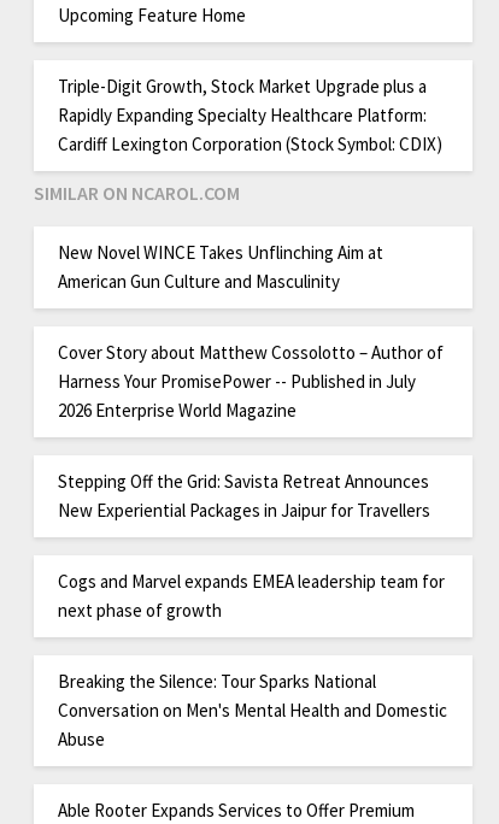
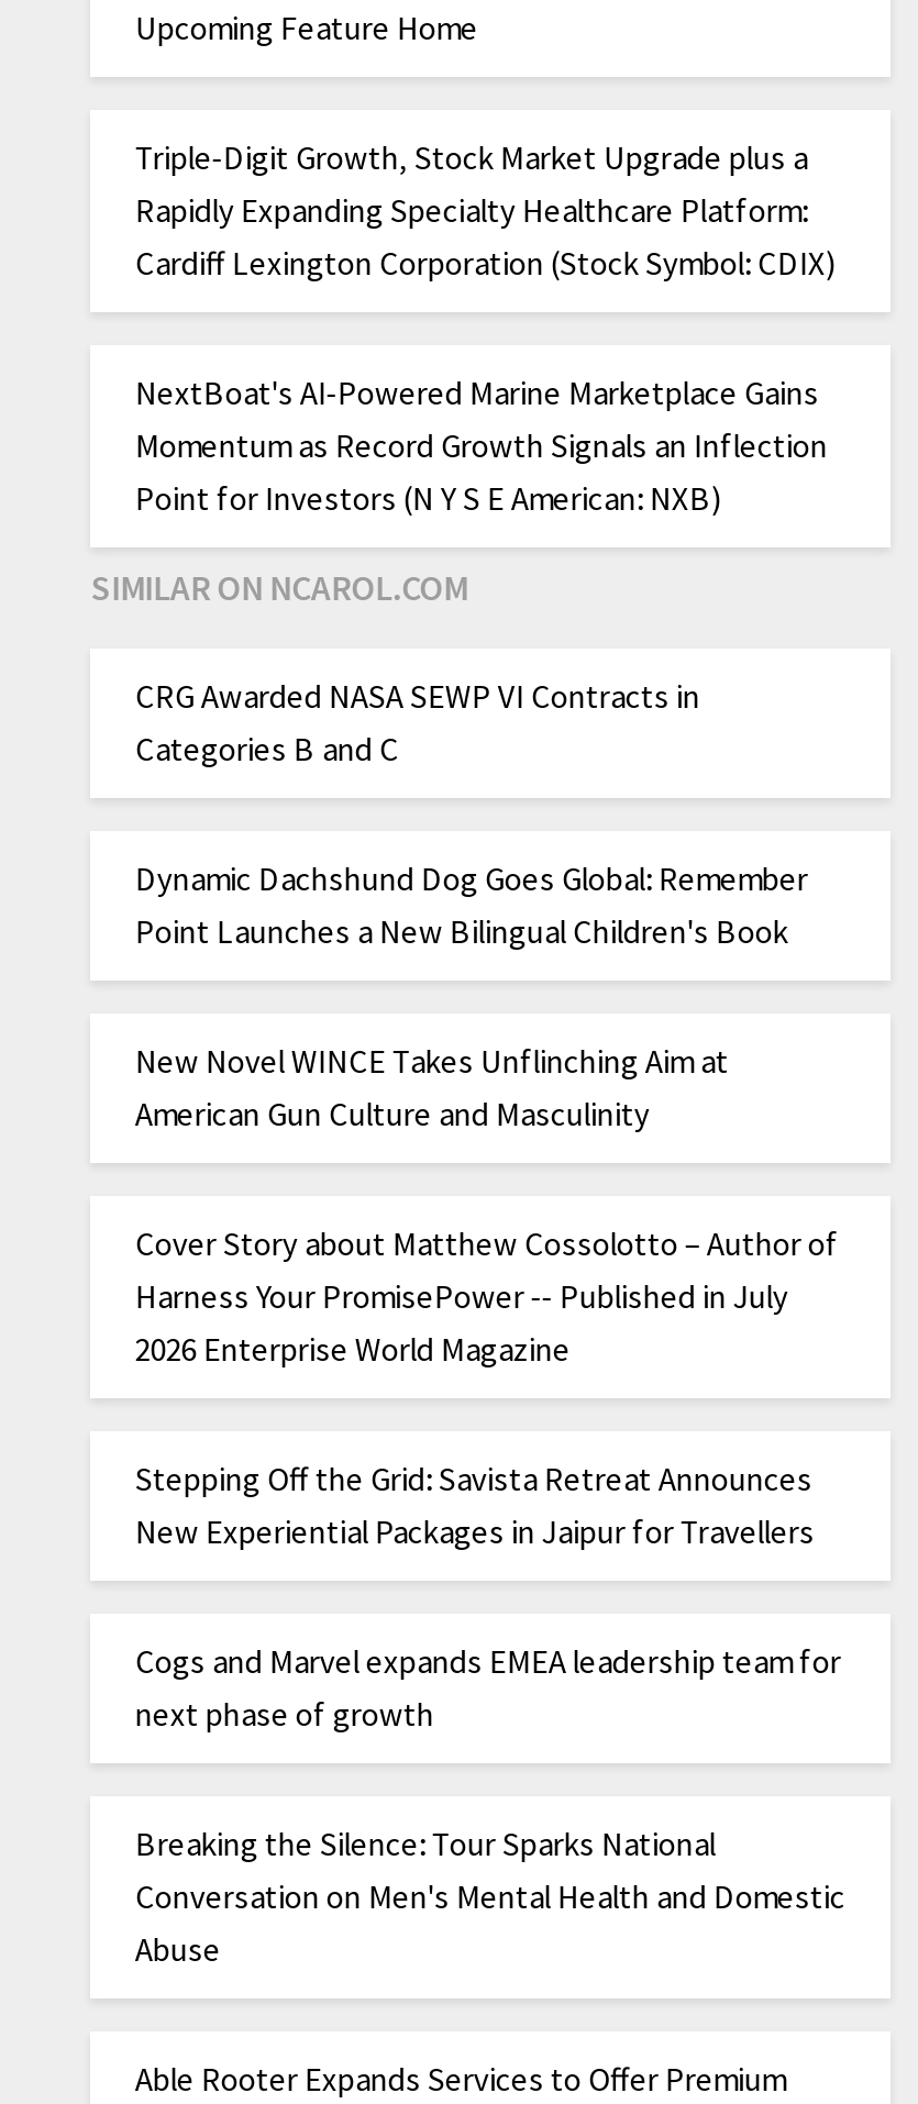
none -> [135,371,828,518] NextBoat's AI-Powered Marine Marketplace Gains | Momentum as Record Growth Signals an Inflection | Point for Investors (N Y S E American: NXB)
none -> [135,675,808,952] CRG Awarded NASA SEWP VI Contracts in | Categories B and C | Dynamic Dachshund Dog Goes Global: Remember | Point Launches a New Bilingual Children's Book

